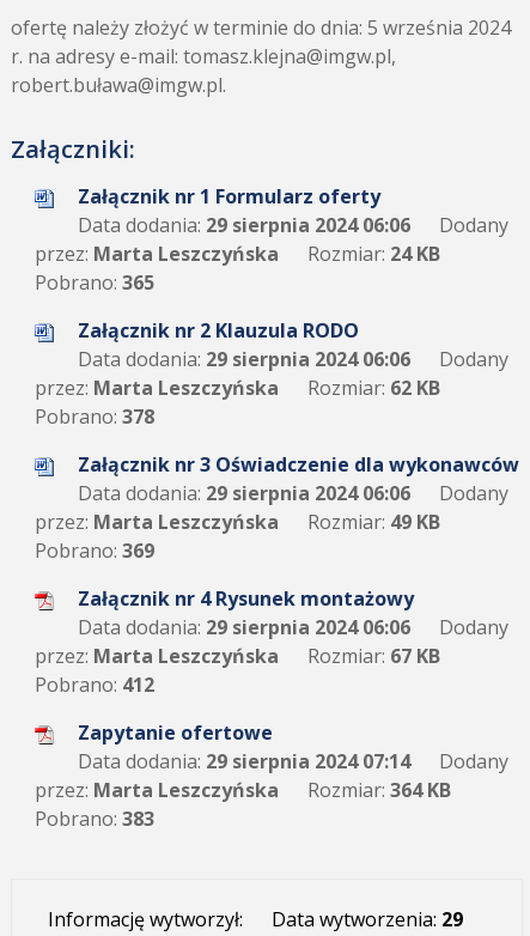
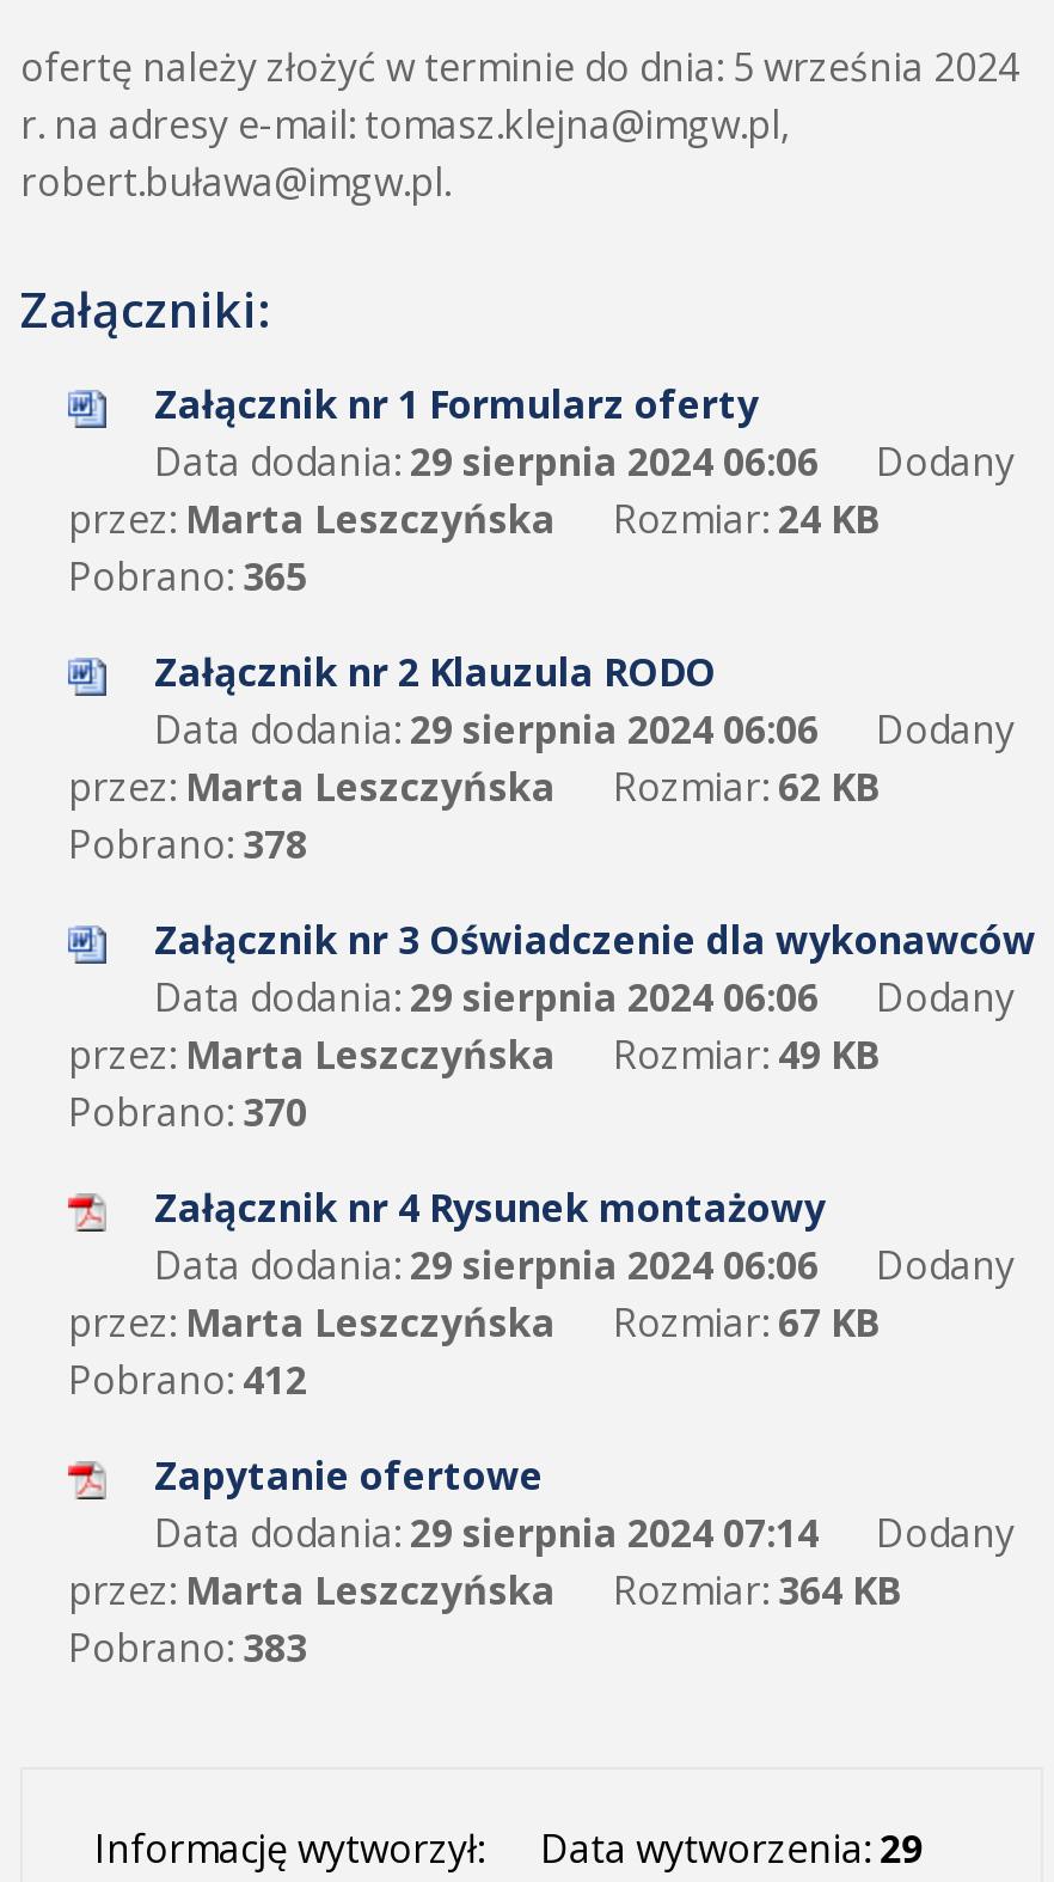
[35,537,154,564] Pobrano: 369 -> [68,1086,307,1138] Pobrano: 370

